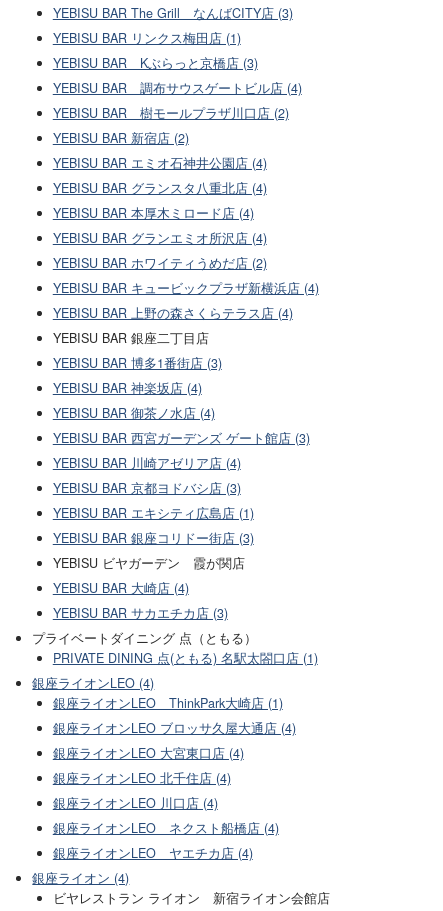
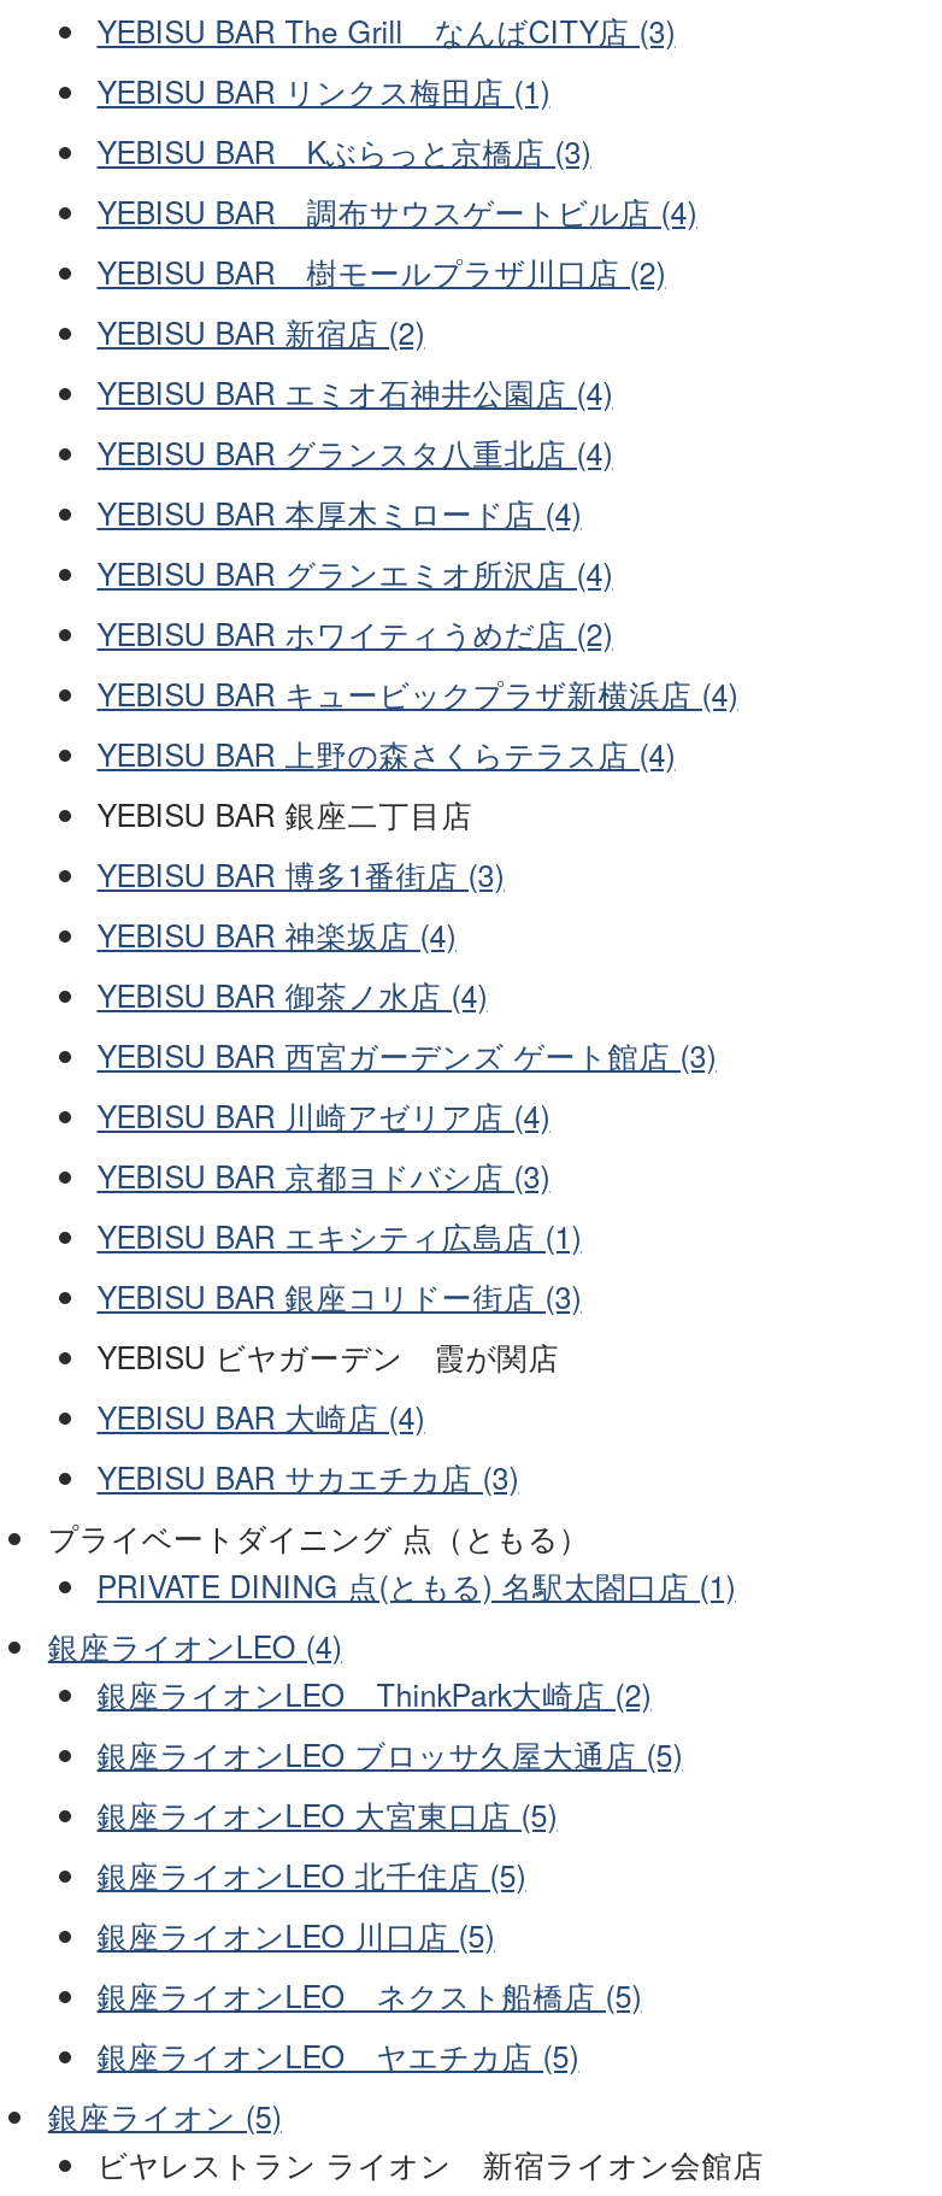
[53,694,283,712] 銀座ライオンLEO ThinkPark大崎店 (1) -> [97,1673,651,1717] 銀座ライオンLEO ThinkPark大崎店 (2)
[53,719,296,737] 銀座ライオンLEO ブロッサ久屋大通店 (4) -> [97,1733,683,1777] 銀座ライオンLEO ブロッサ久屋大通店 (5)
[53,744,244,762] 銀座ライオンLEO 大宮東口店 (4) -> [97,1794,557,1837] 銀座ライオンLEO 大宮東口店 (5)
[53,769,231,787] 銀座ライオンLEO 北千住店 (4) -> [97,1854,526,1897] 銀座ライオンLEO 北千住店 (5)
[53,794,218,812] 銀座ライオンLEO 川口店 (4) -> [97,1914,495,1958] 銀座ライオンLEO 川口店 (5)
[53,819,279,837] 銀座ライオンLEO ネクスト船橋店 (4) -> [97,1974,642,2018] 銀座ライオンLEO ネクスト船橋店 (5)
[53,844,253,862] 銀座ライオンLEO ヤエチカ店 (4) -> [97,2035,579,2078] 銀座ライオンLEO ヤエチカ店 (5)
[32,869,129,887] 銀座ライオン (4) -> [48,2095,282,2138] 銀座ライオン (5)

